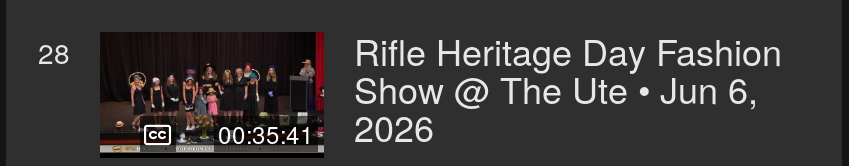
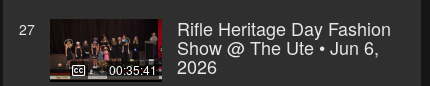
[38,32,70,72] 28 -> [19,19,35,39] 27

